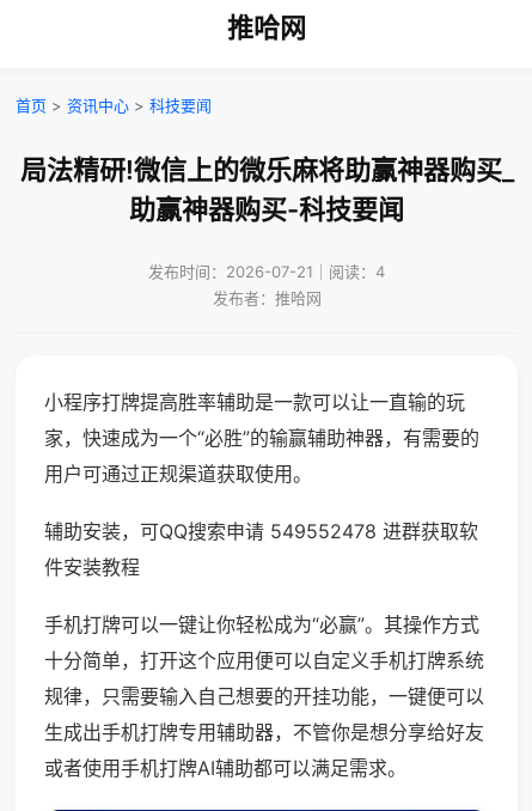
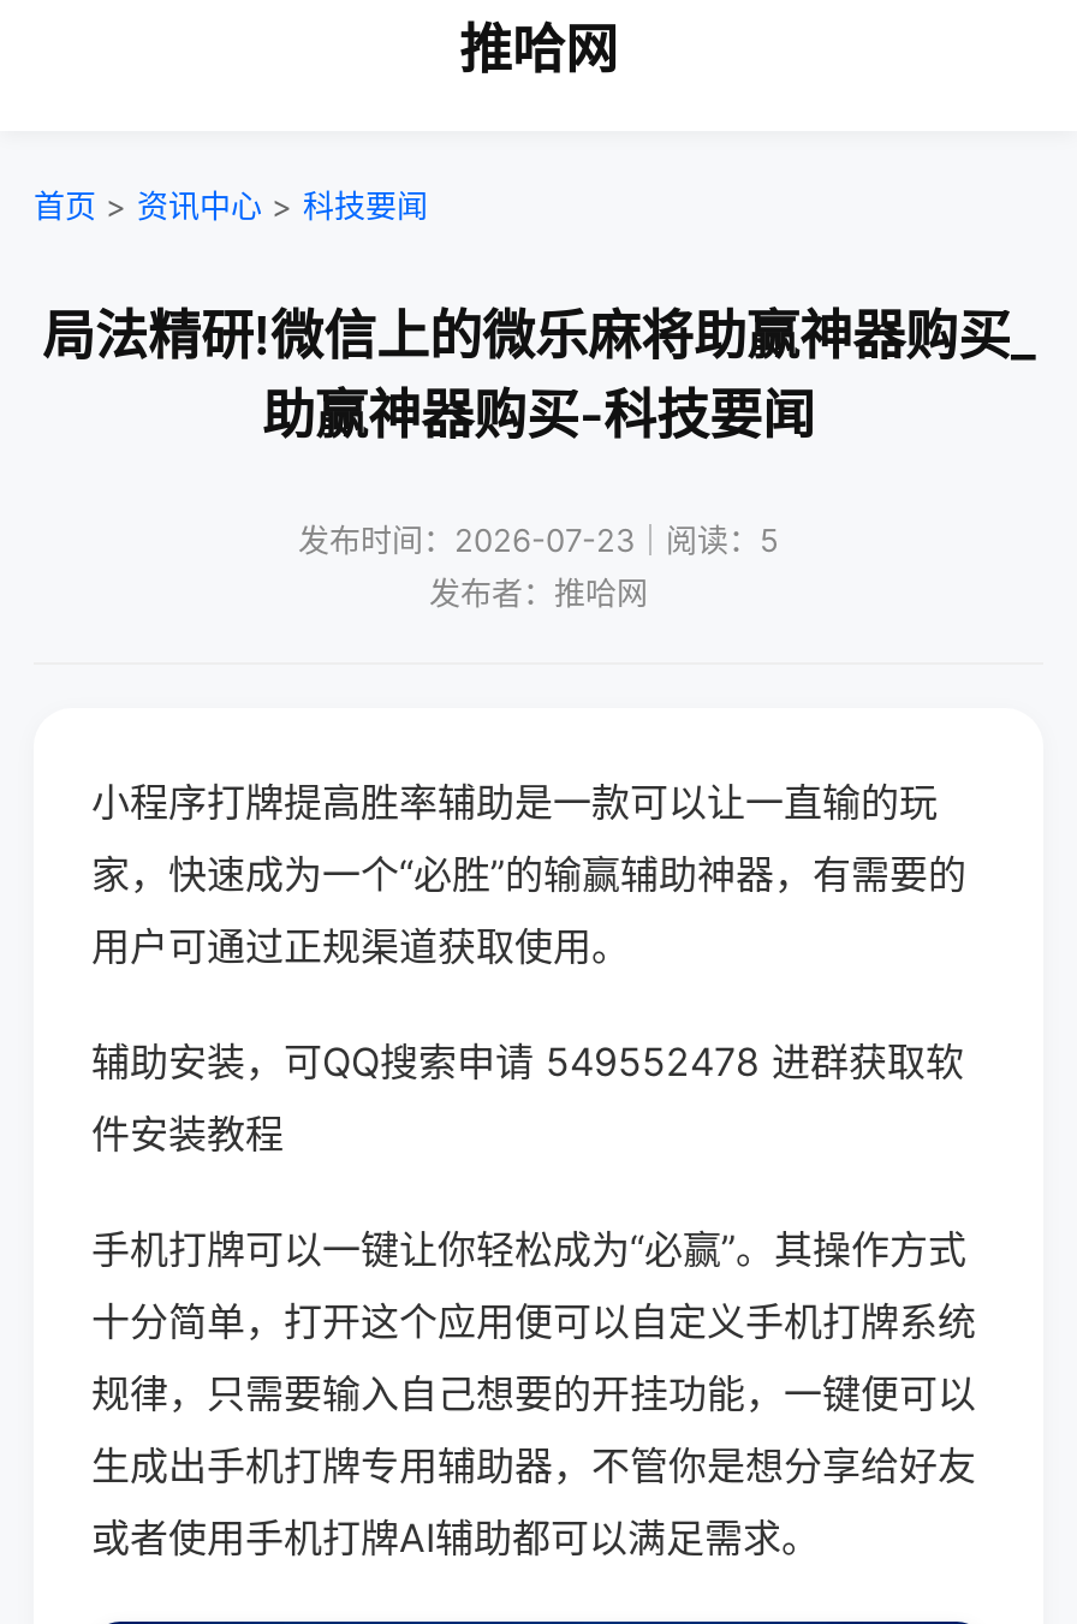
[148,262,385,281] 发布时间：2026-07-21｜阅读：4 -> [298,520,779,559] 发布时间：2026-07-23｜阅读：5

